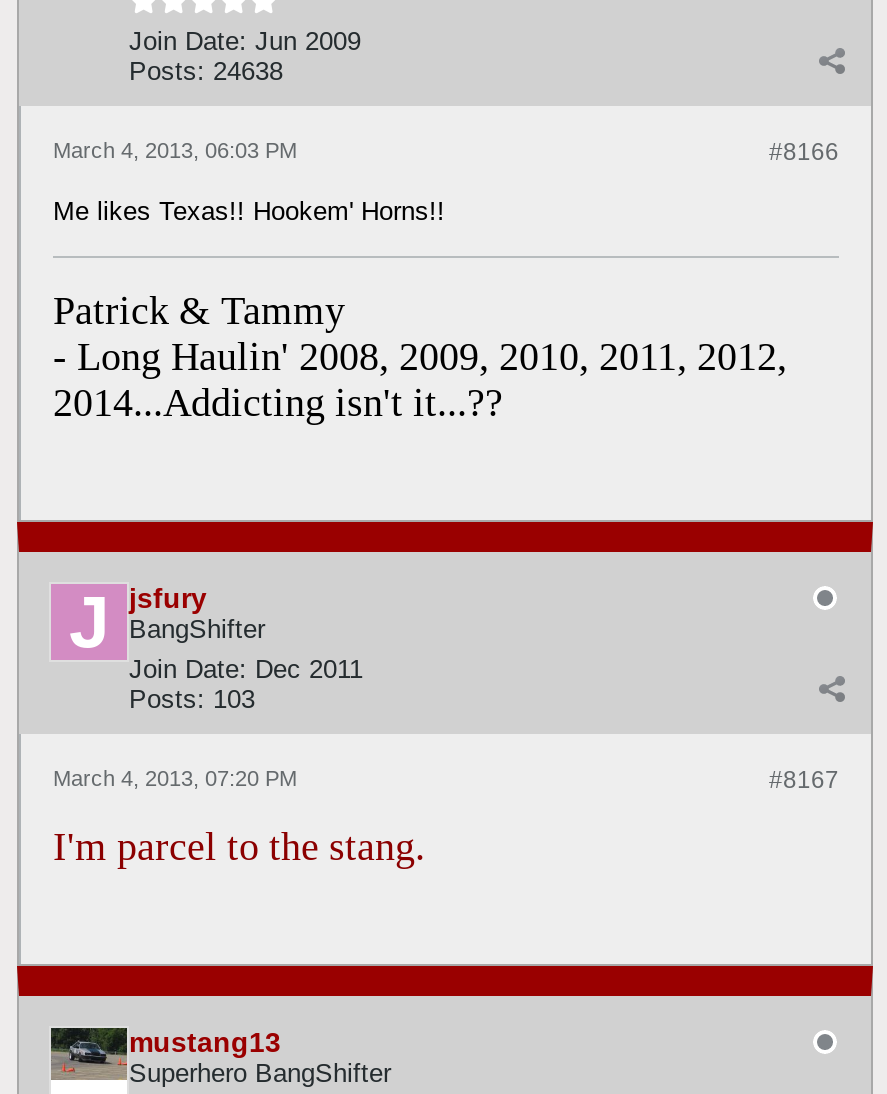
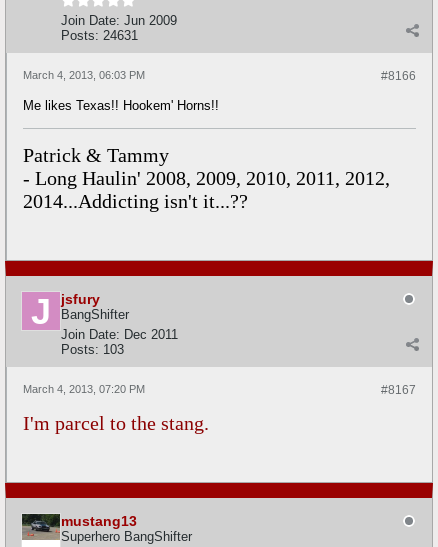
[129,55,283,85] Posts: 24638 -> [61,28,138,43] Posts: 24631

